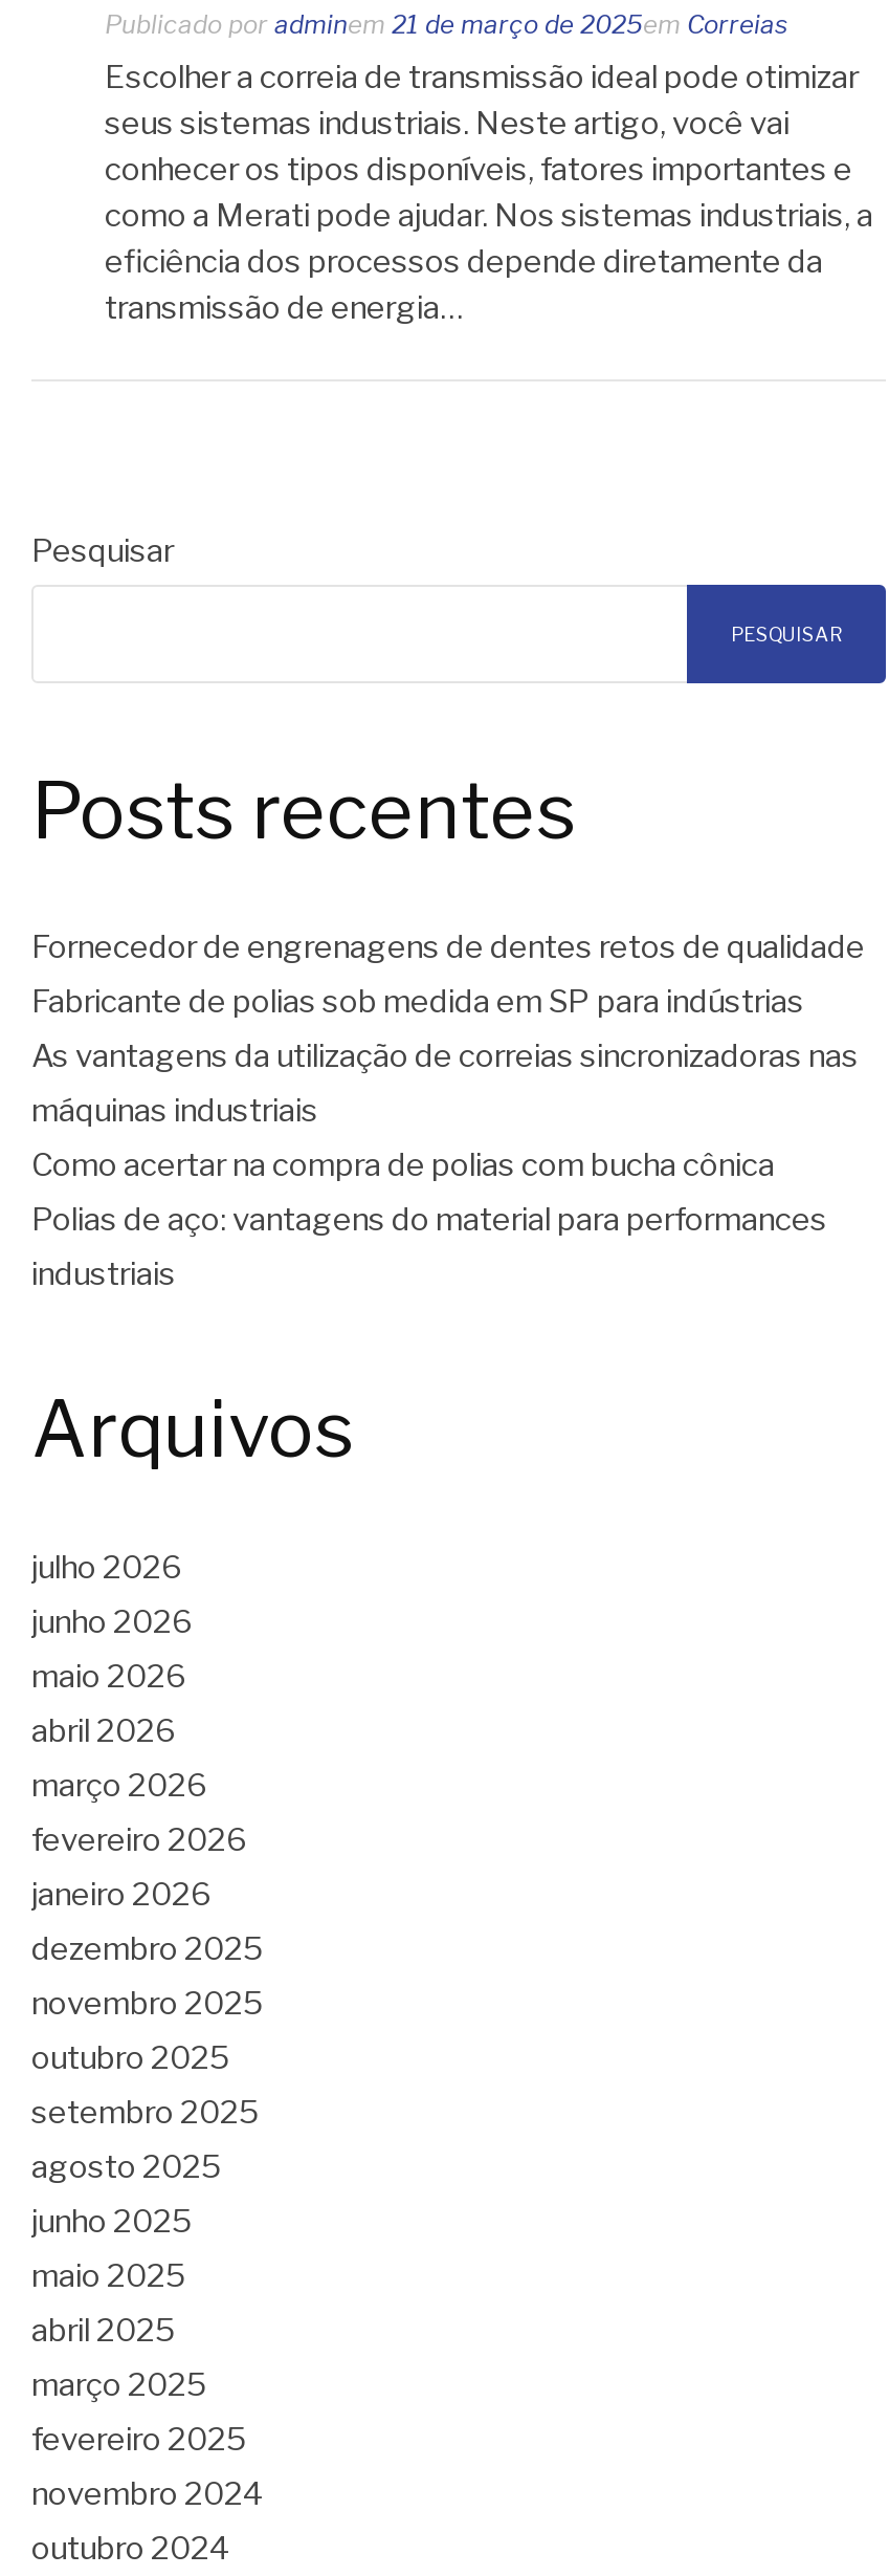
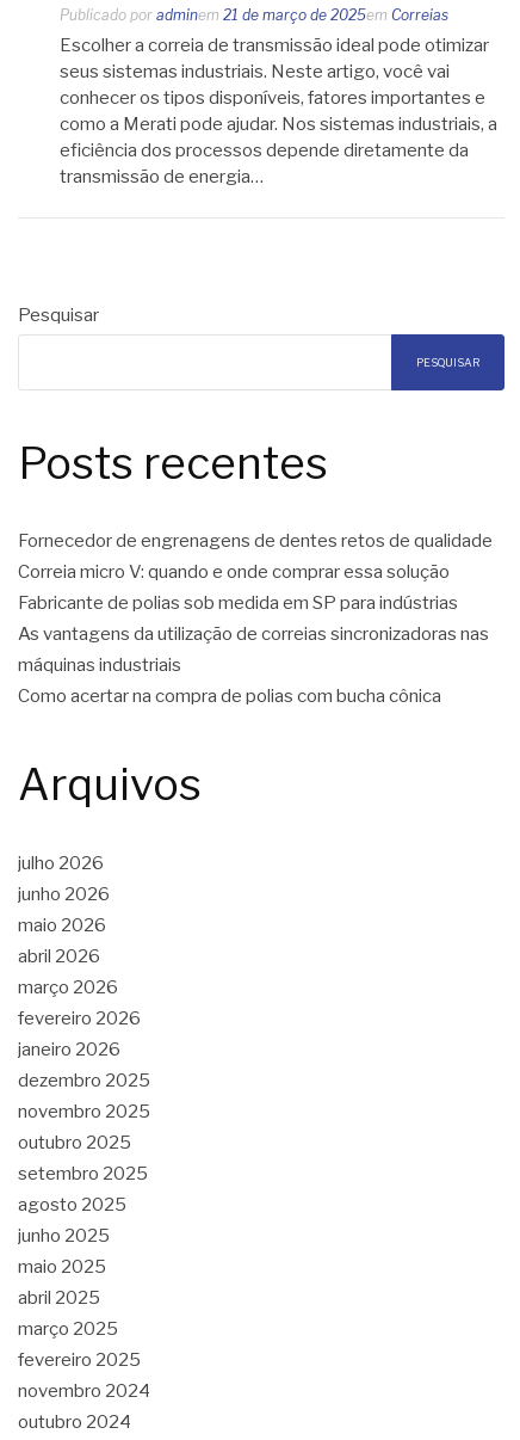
none -> [18,562,450,583] Correia micro V: quando e onde comprar essa solução
moved [31,984,859,1185] -> [18,593,489,707]: Fabricante de polias sob medida em SP para indústrias | As vantagens da utilização de correias sincronizadoras nas | máquinas industriais | Como acertar na compra de polias com bucha cônica
[31,1202,827,1294] Polias de aço: vantagens do material para performances | industriais -> none

